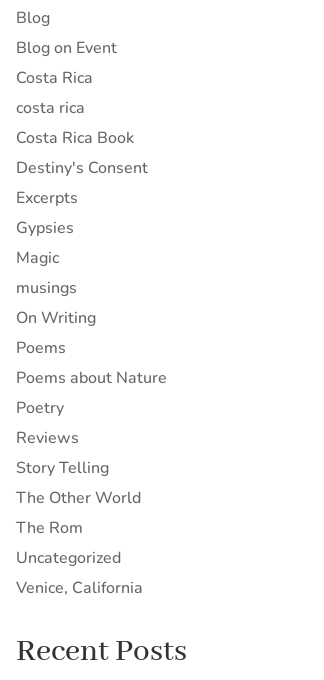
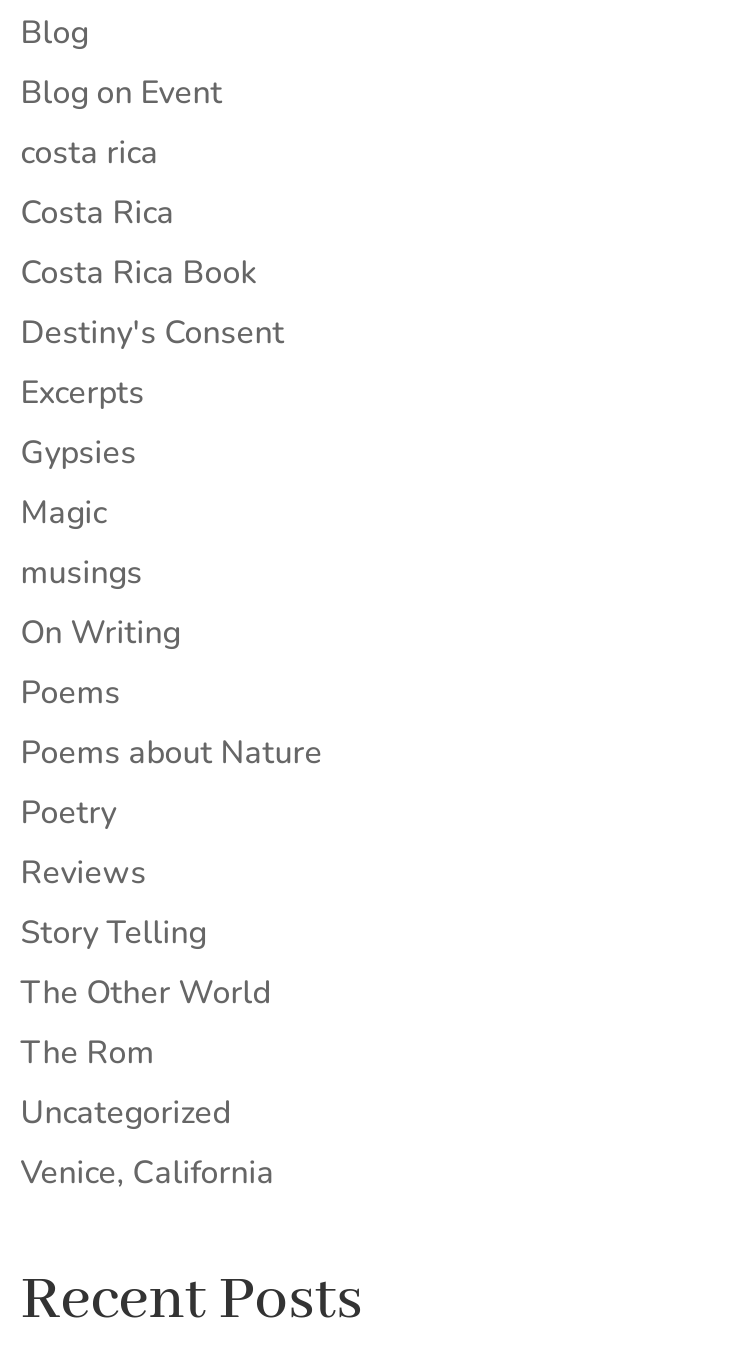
moved [16,67,93,89] -> [21,192,175,236]: Costa Rica
moved [16,97,85,119] -> [21,132,159,176]: costa rica

